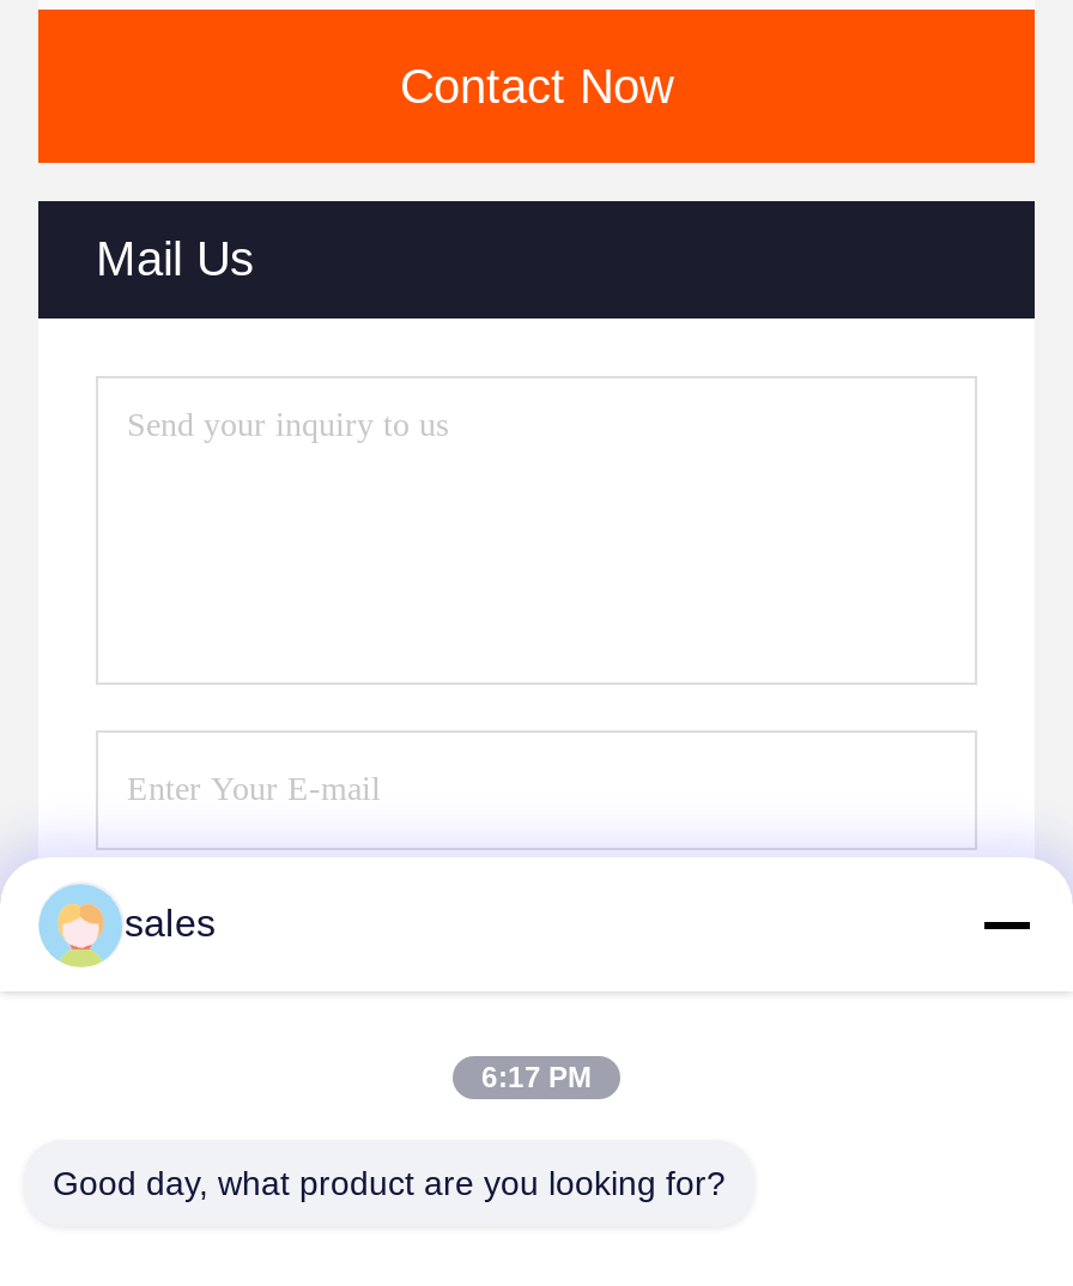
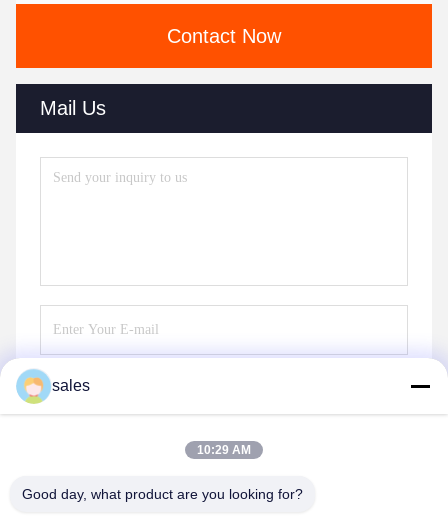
[481,1061,592,1094] 6:17 PM -> [197,443,251,457] 10:29 AM

